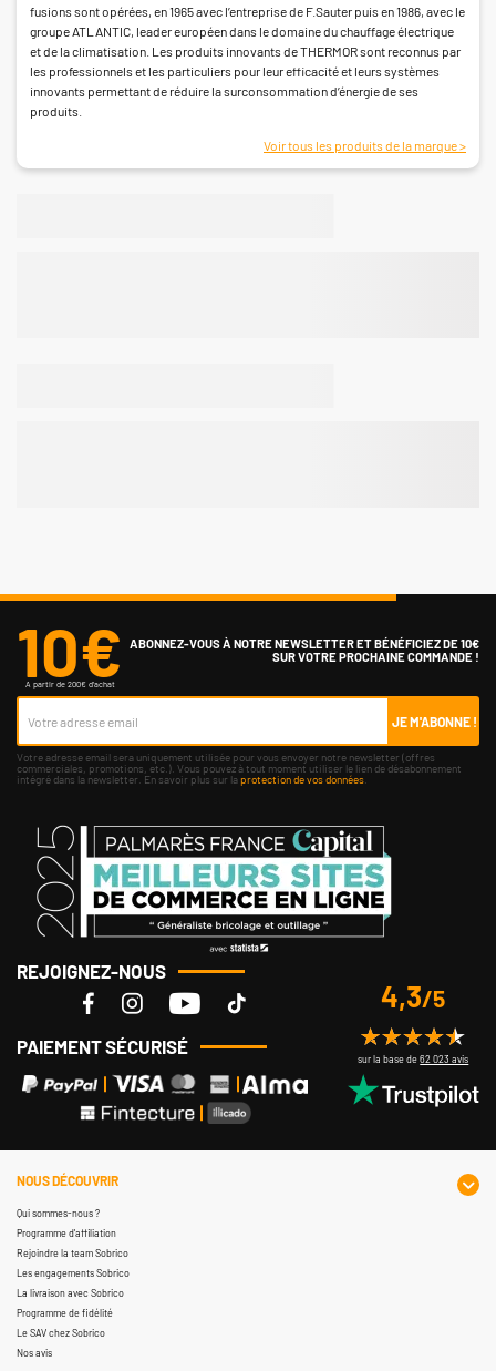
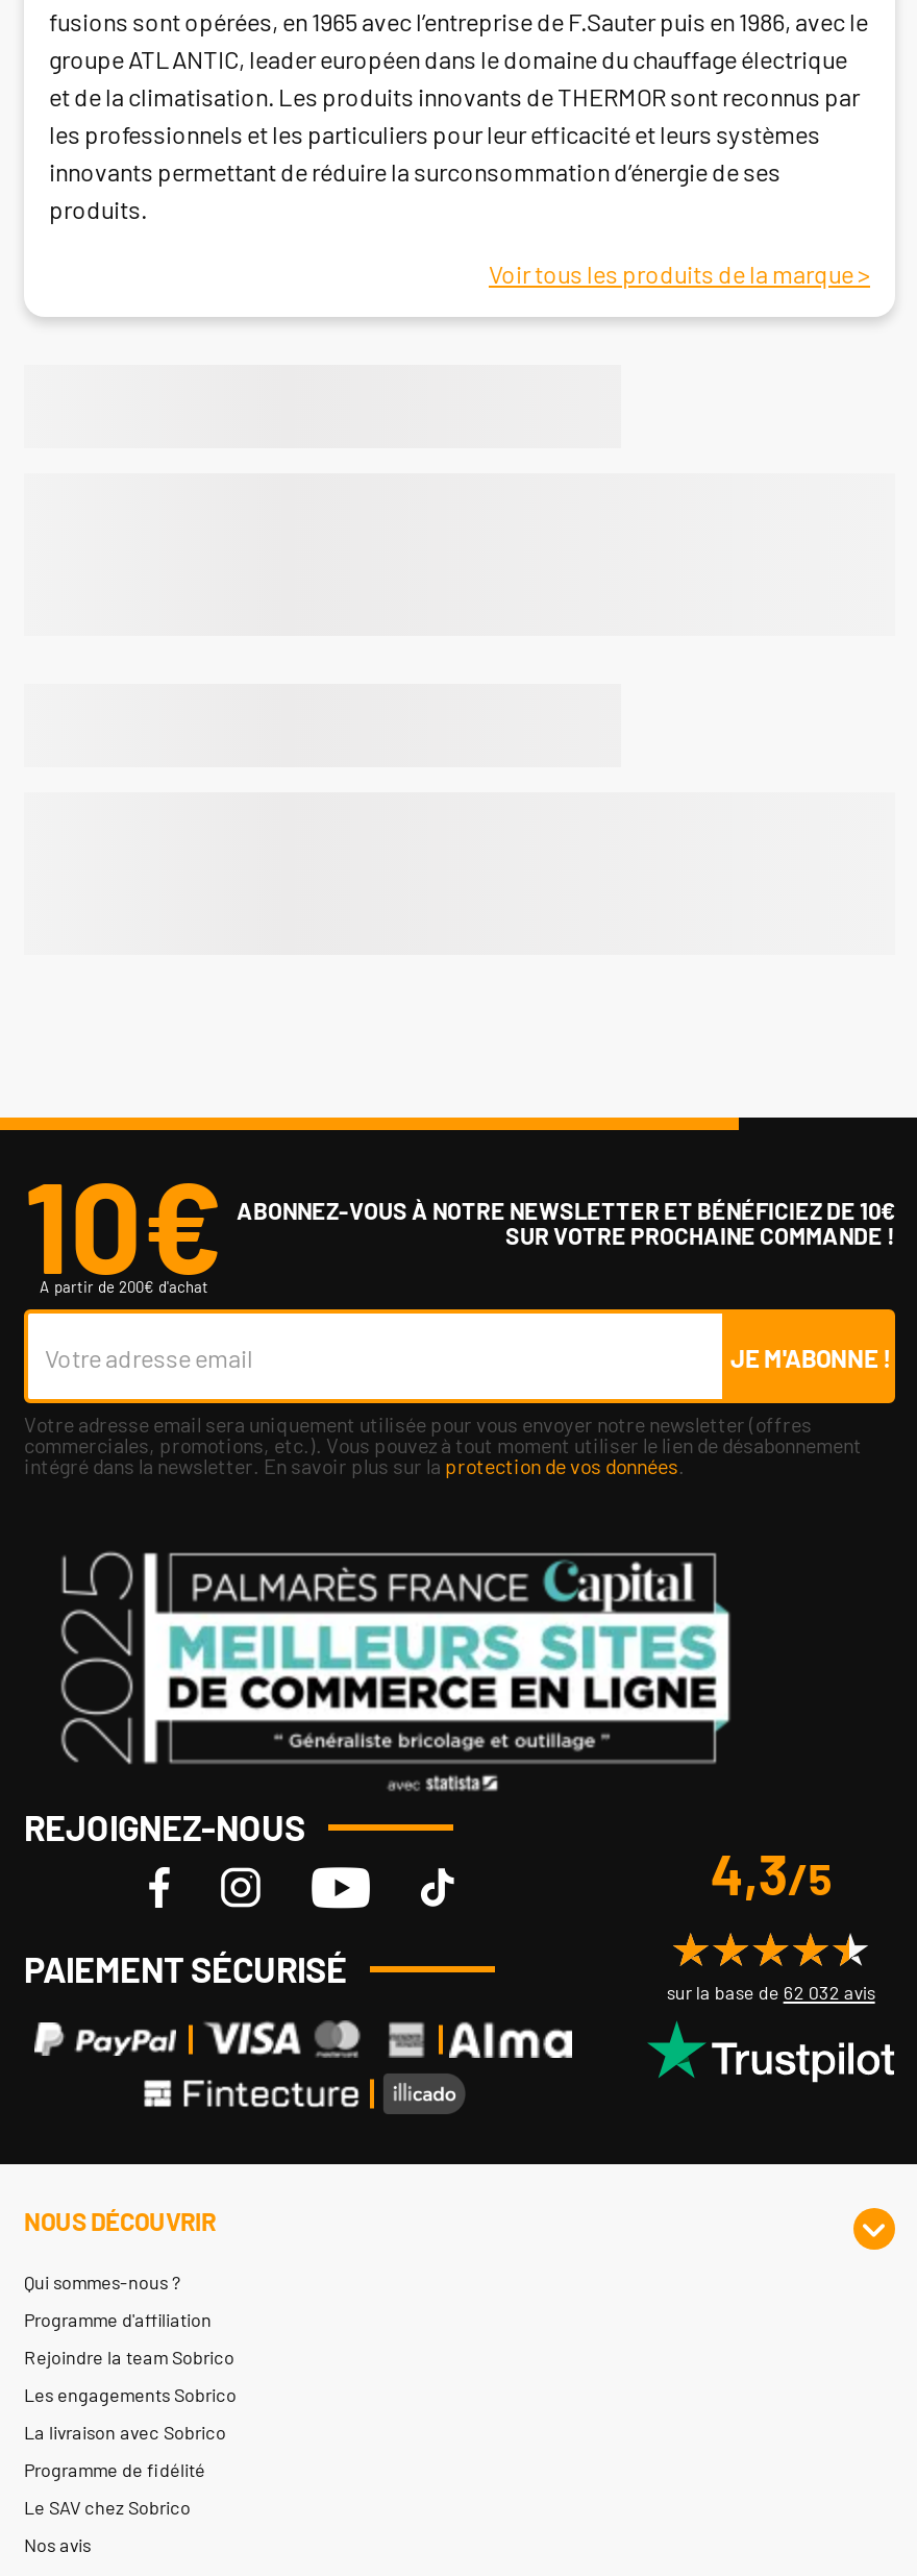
[358,1052,469,1065] sur la base de 62 023 avis -> [666,1980,875,2003] sur la base de 62 032 avis

